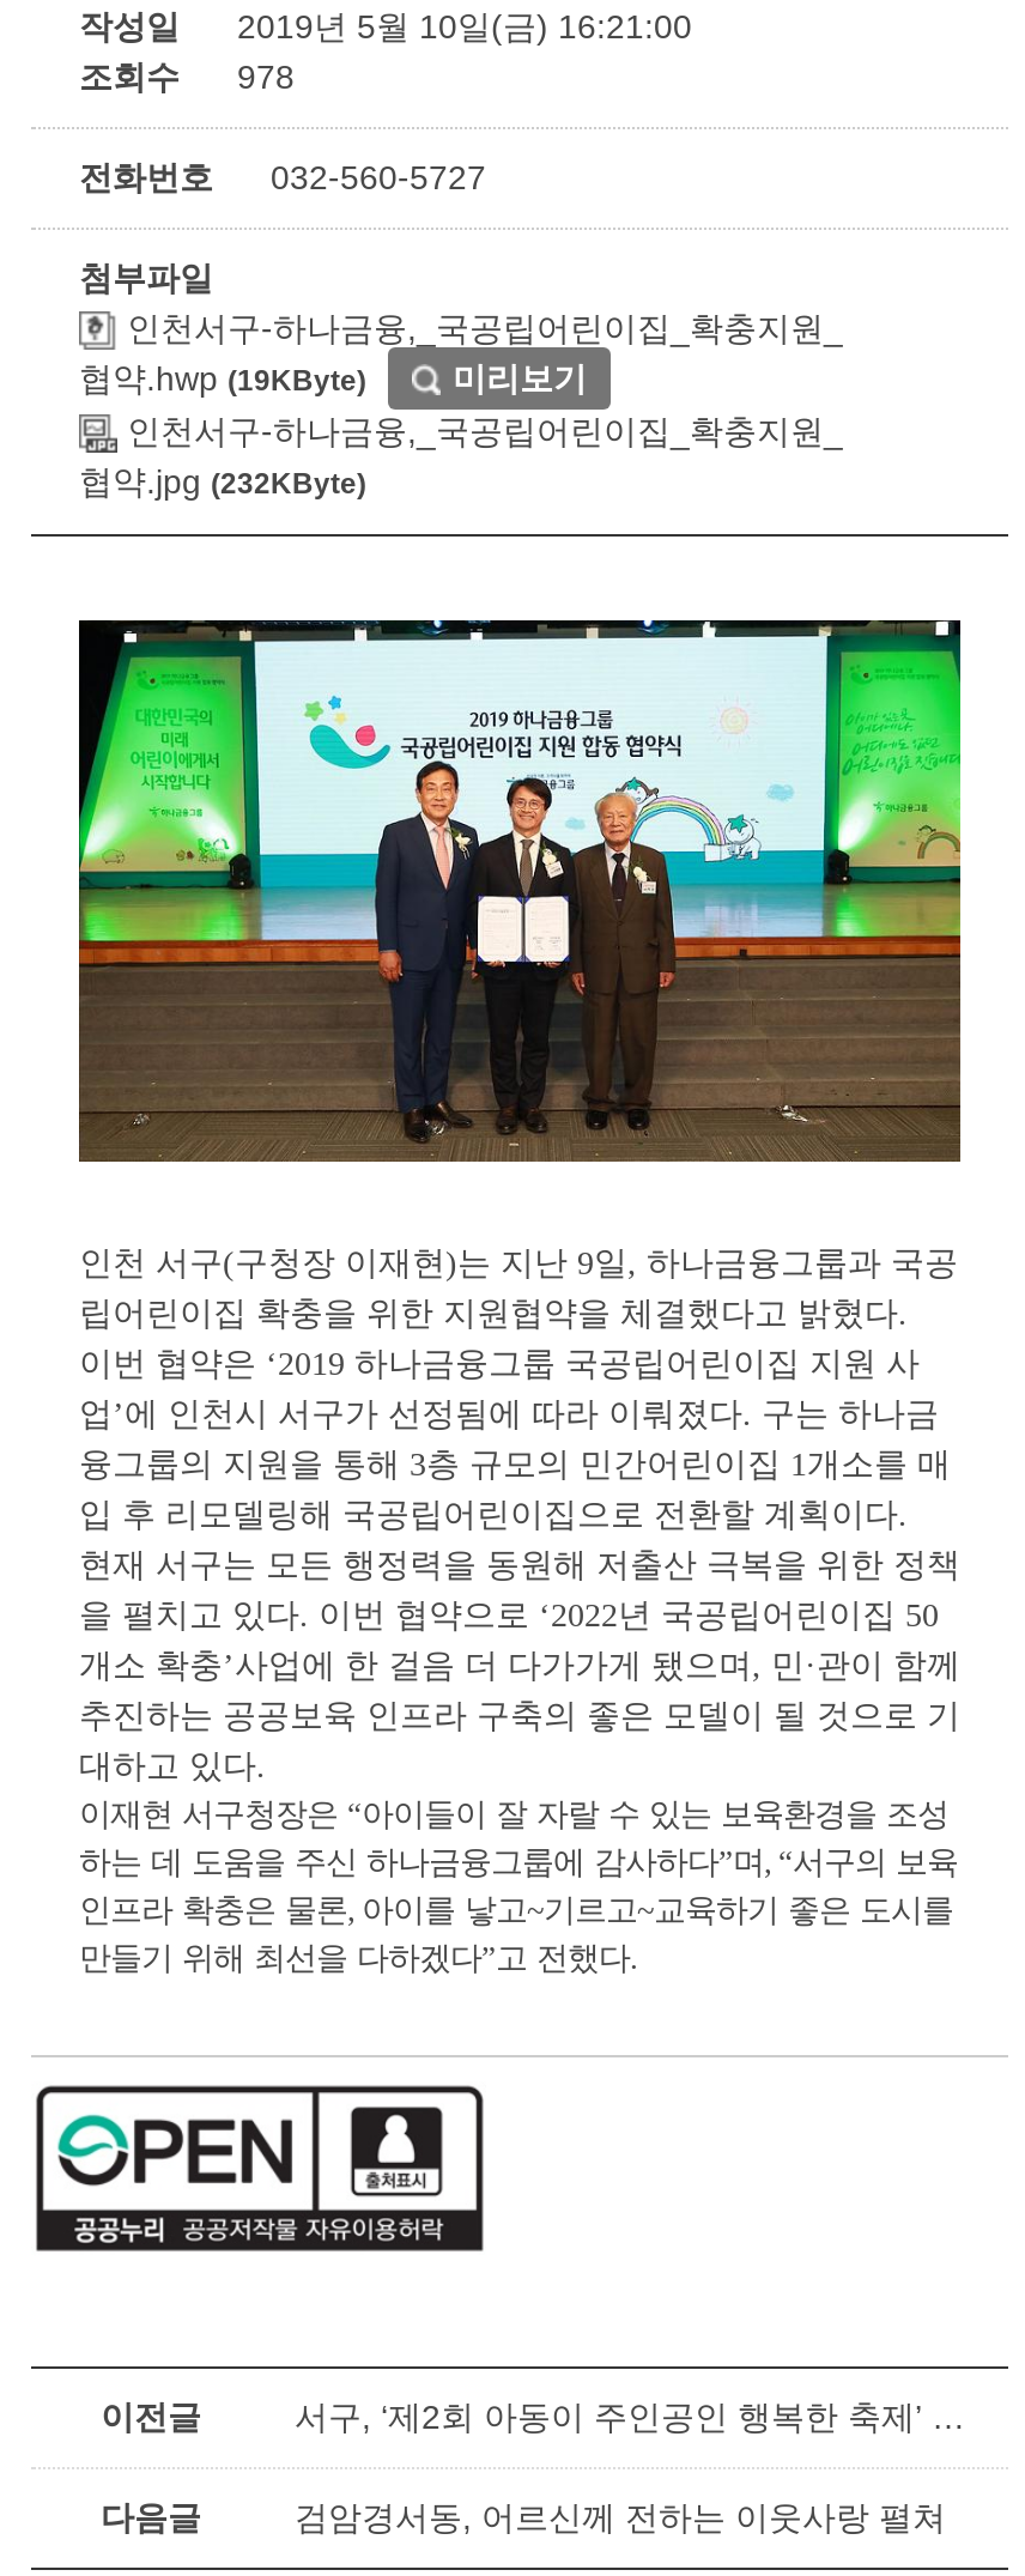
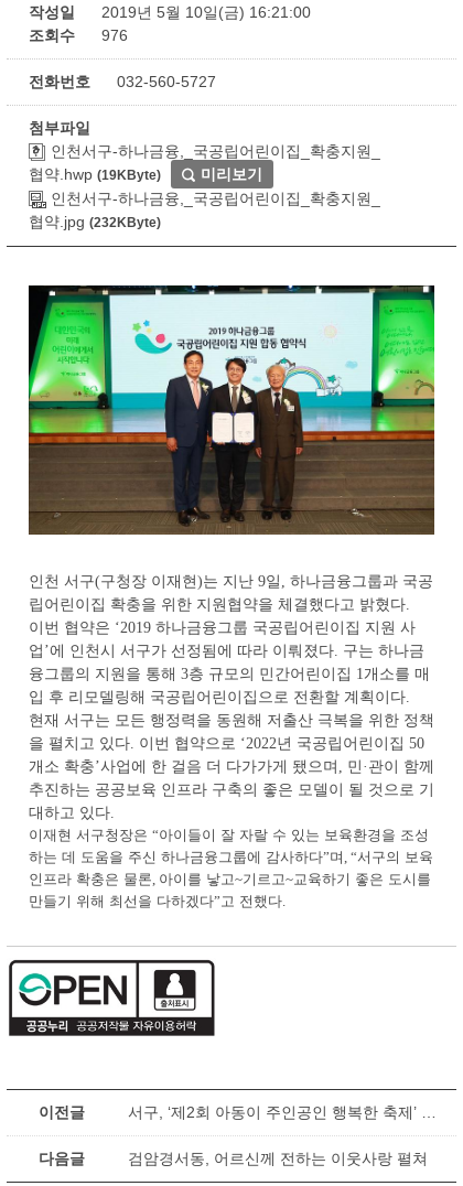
[79,57,295,95] 조회수 978 -> [29,26,128,44] 조회수 976

